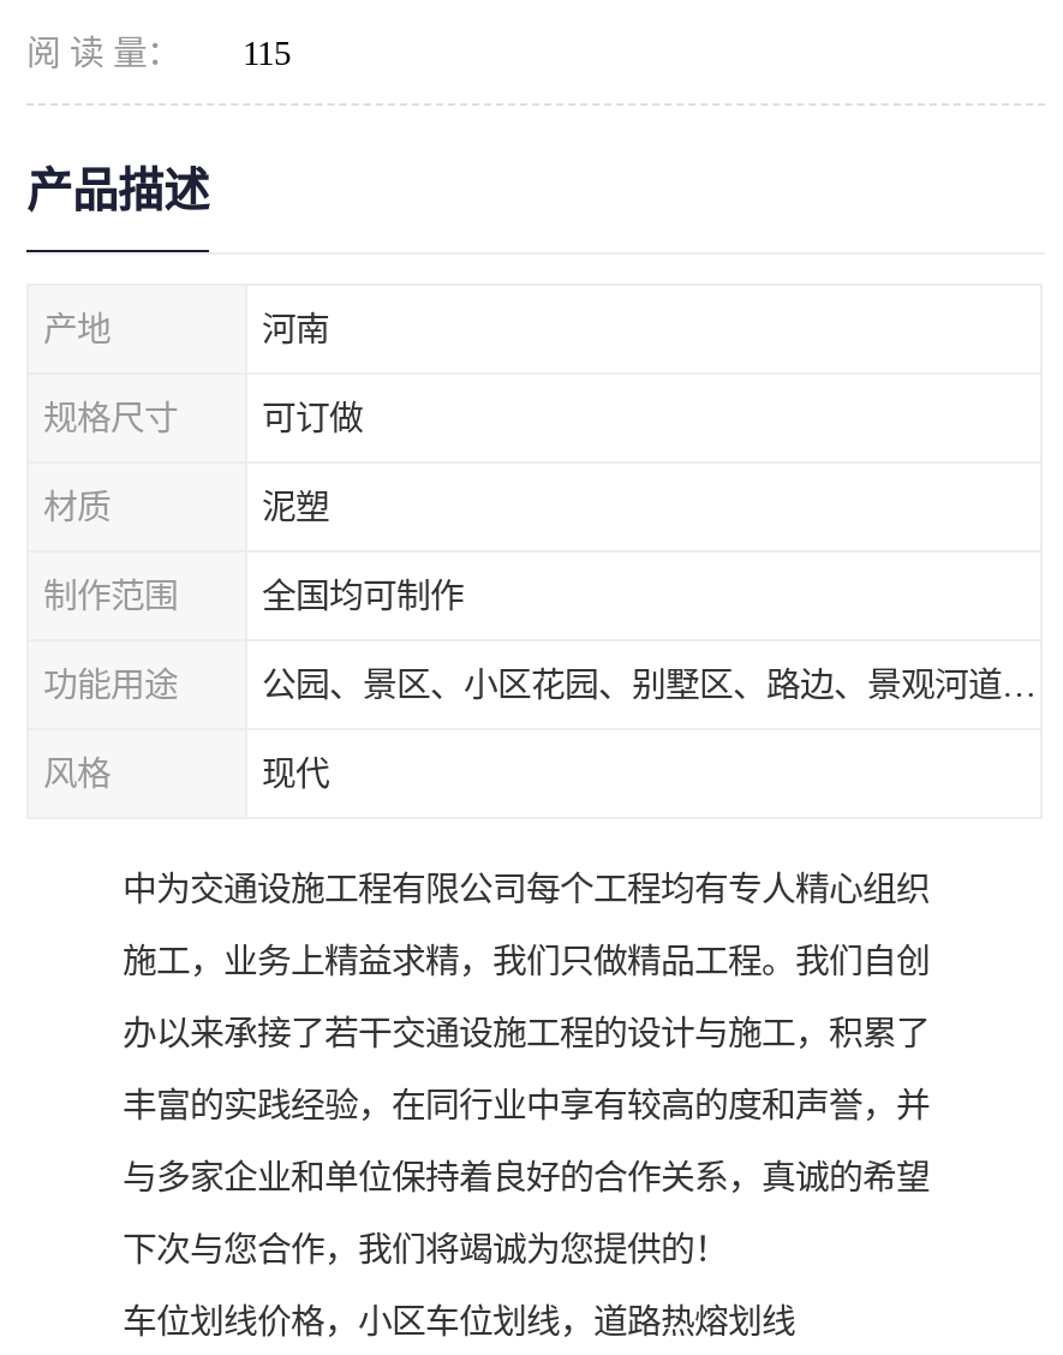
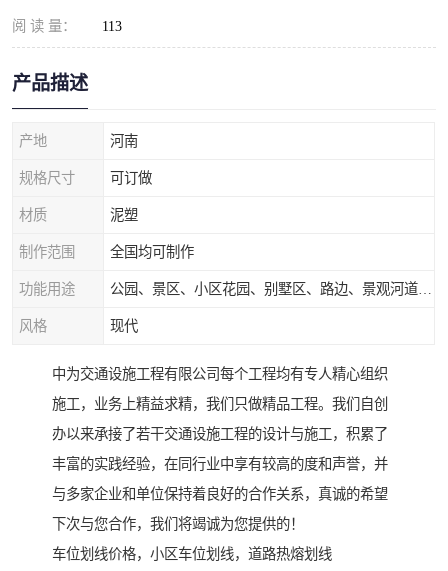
[26,34,291,72] 阅 读 量： 115 -> [12,18,122,34] 阅 读 量： 113

